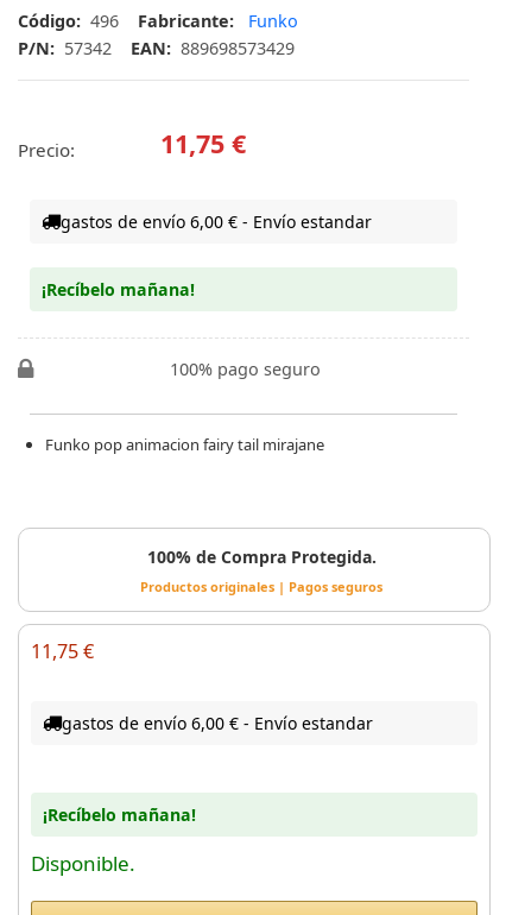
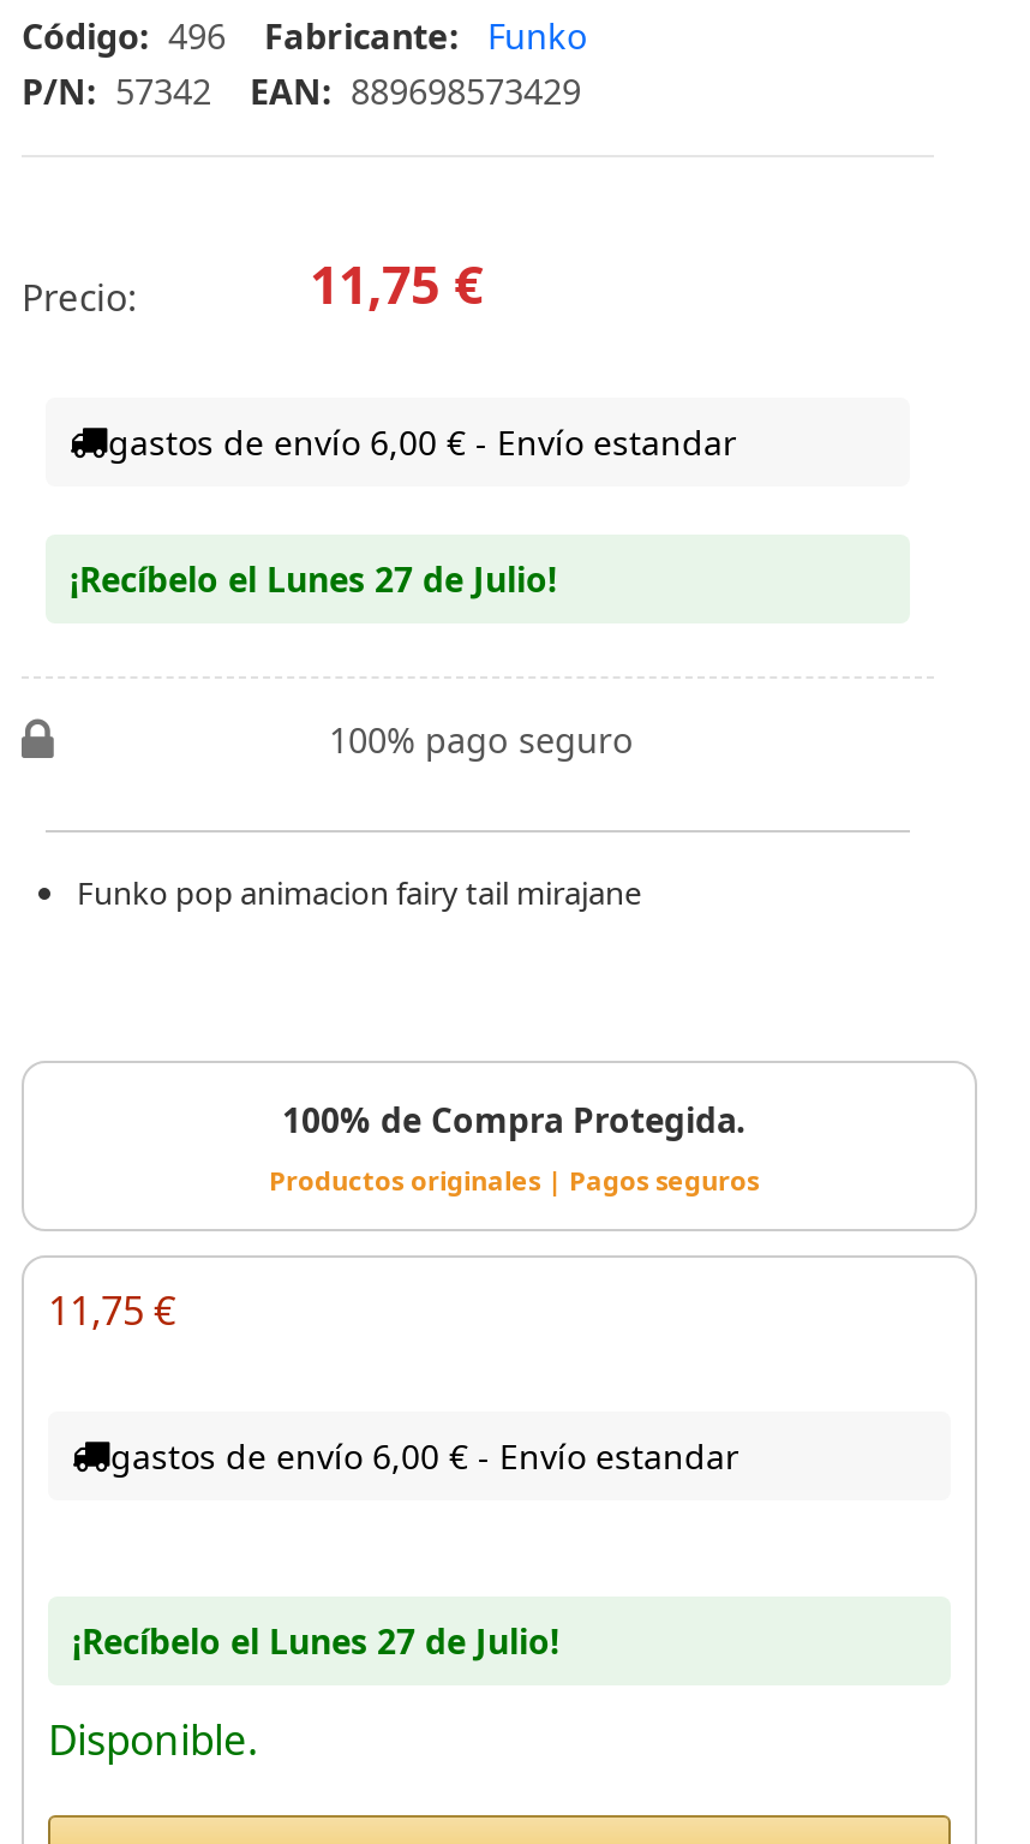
[42,278,195,301] ¡Recíbelo mañana! -> [70,556,557,602] ¡Recíbelo el Lunes 27 de Julio!
[43,803,196,826] ¡Recíbelo mañana! -> [72,1618,559,1664] ¡Recíbelo el Lunes 27 de Julio!

